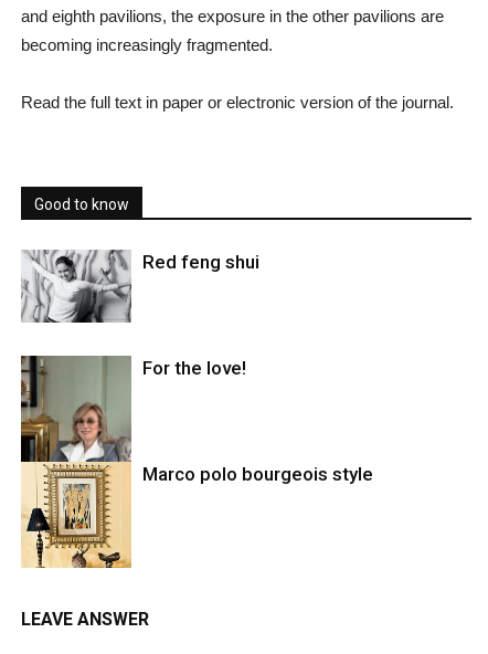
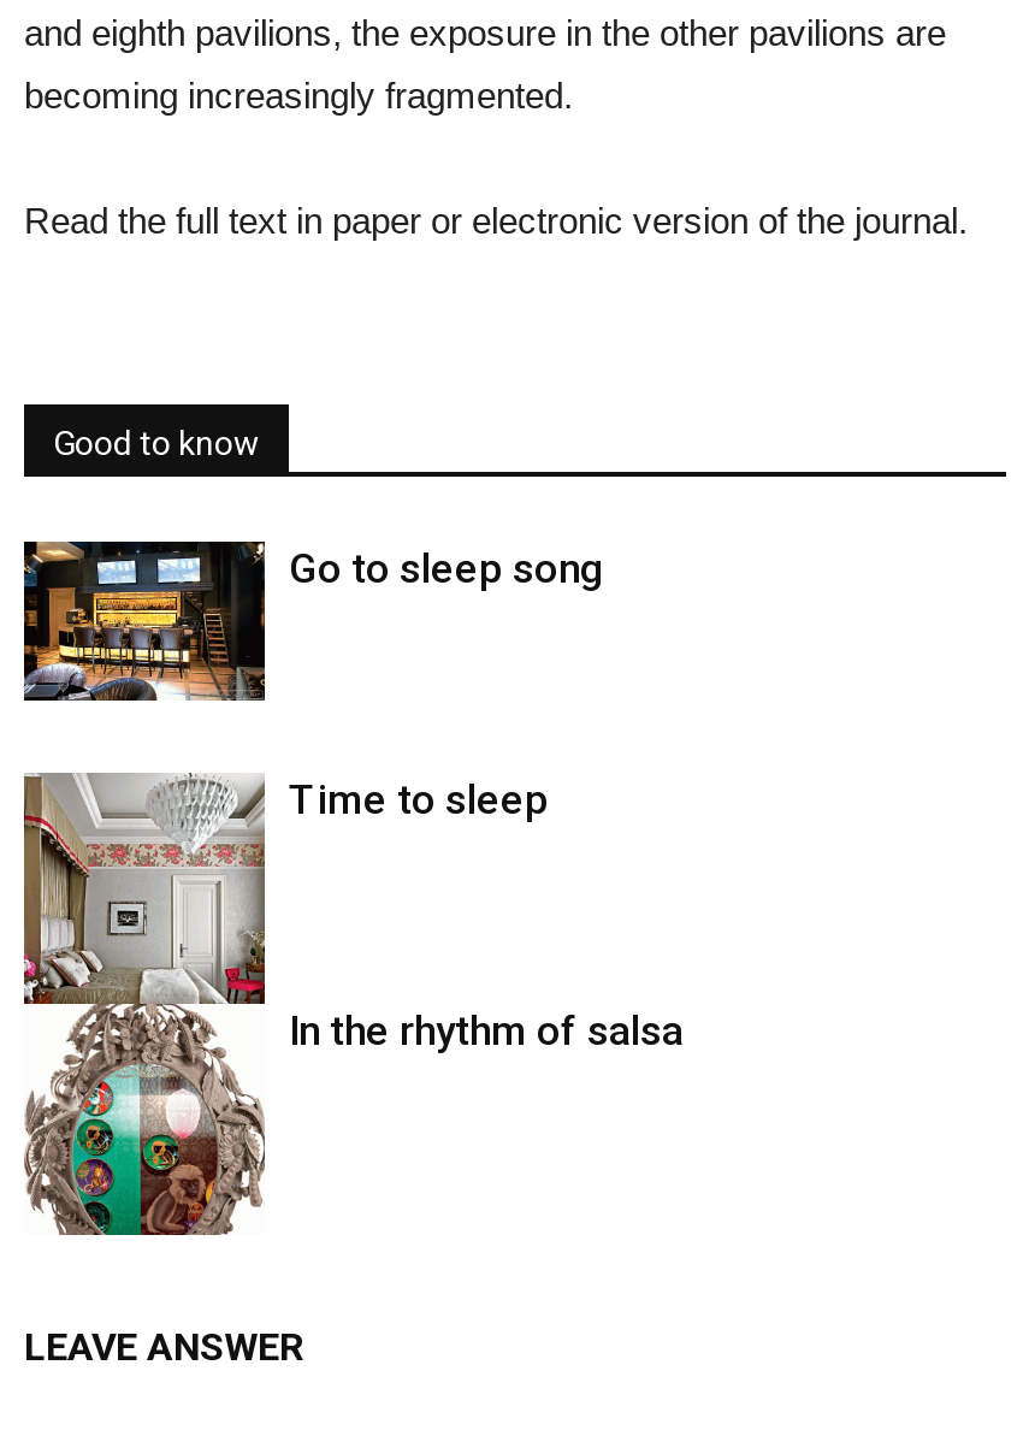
[21,249,259,324] [image] | Red feng shui -> [22,539,604,703] [image] | Go to sleep song
[20,356,246,569] [image] | For the love! -> [22,773,549,1237] [image] | Time to sleep
[142,462,373,484] Marco polo bourgeois style -> [289,1005,684,1053] In the rhythm of salsa

